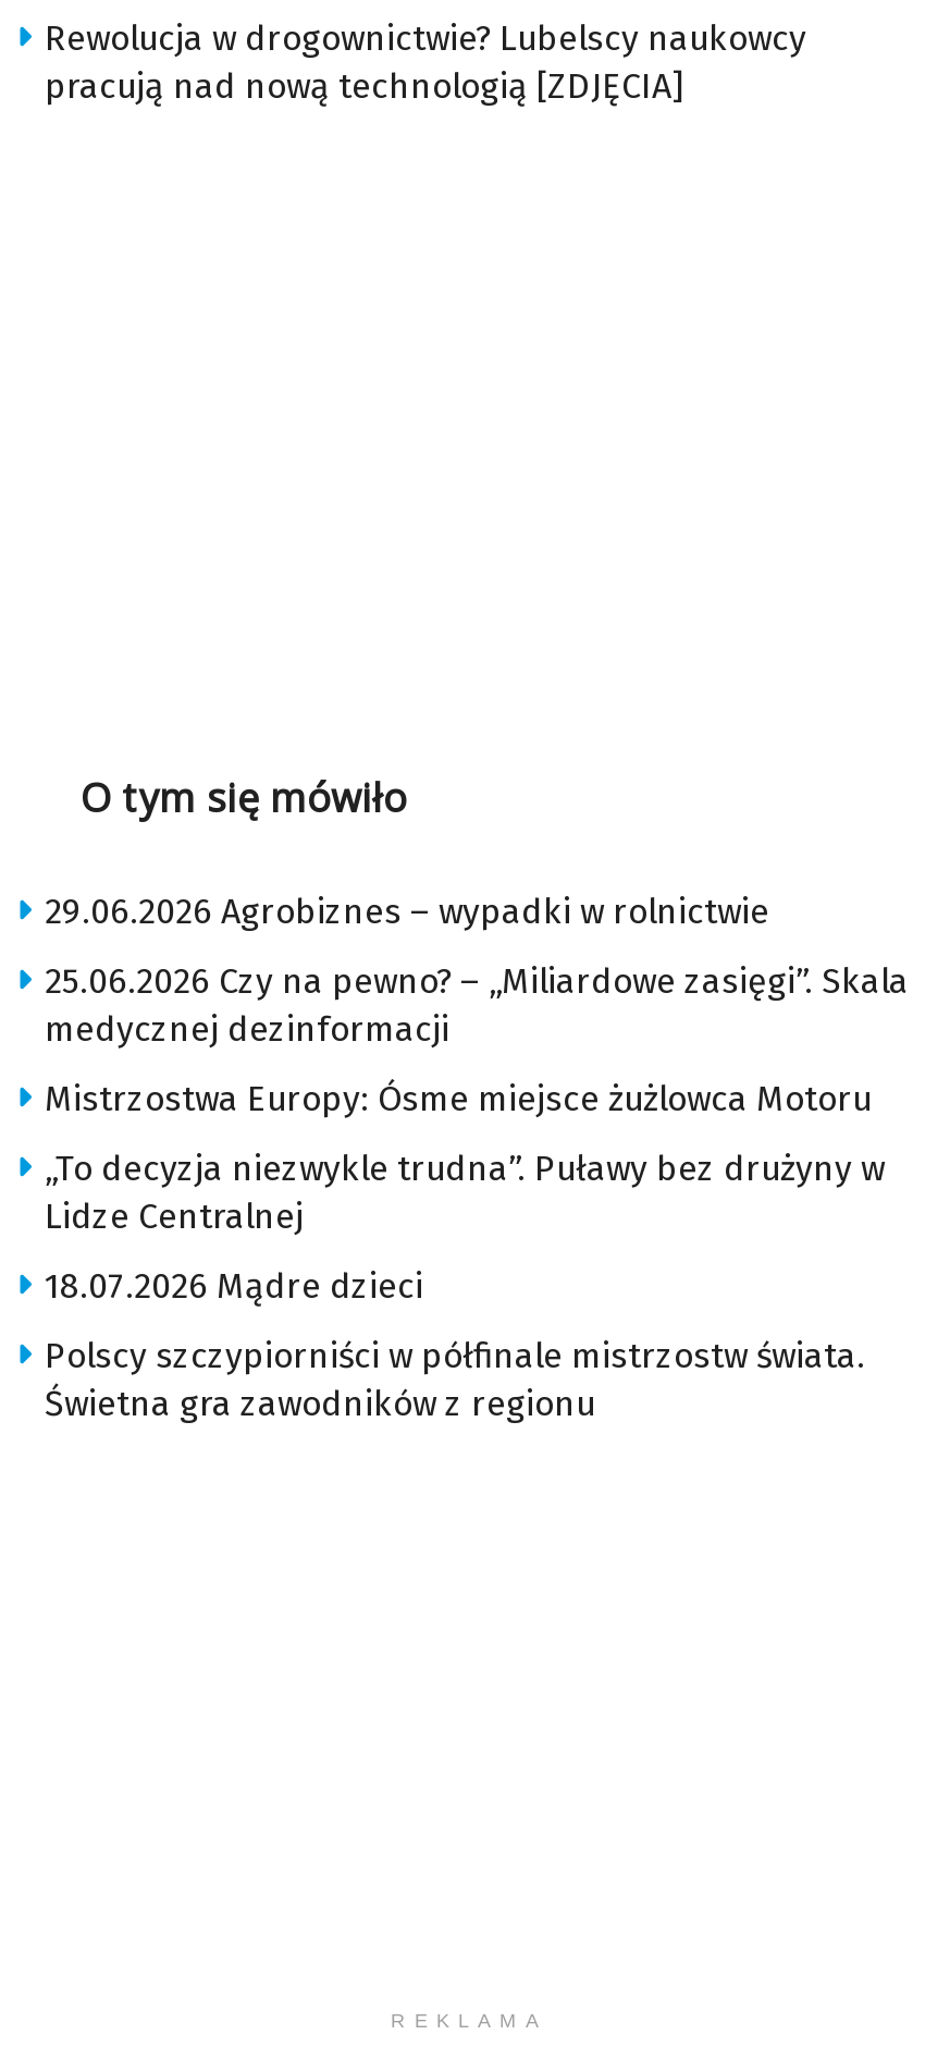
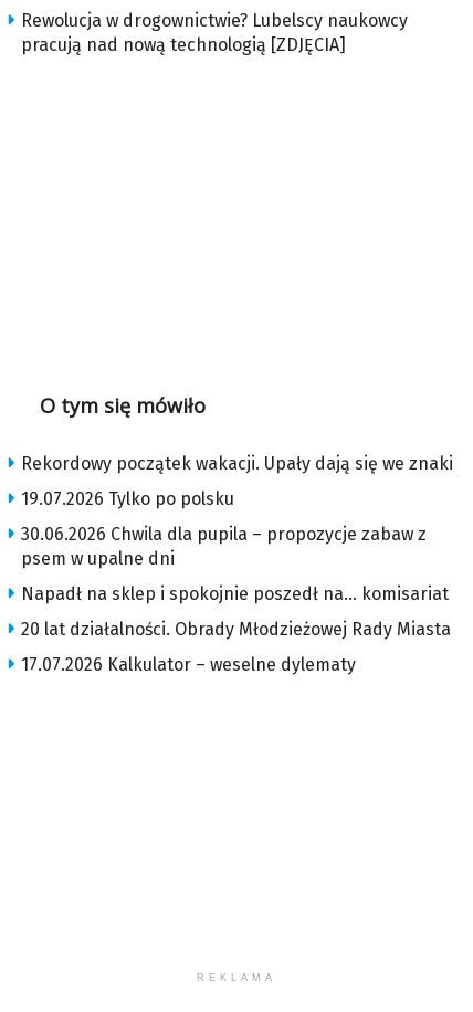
[45,890,769,932] 29.06.2026 Agrobiznes – wypadki w rolnictwie -> [21,453,453,474] Rekordowy początek wakacji. Upały dają się we znaki
[45,960,909,1049] 25.06.2026 Czy na pewno? – „Miliardowe zasięgi”. Skala | medycznej dezinformacji -> [21,488,234,509] 19.07.2026 Tylko po polsku
[45,1078,872,1119] Mistrzostwa Europy: Ósme miejsce żużlowca Motoru -> [21,524,427,569] 30.06.2026 Chwila dla pupila – propozycje zabaw z | psem w upalne dni
[45,1147,885,1237] „To decyzja niezwykle trudna”. Puławy bez drużyny w | Lidze Centralnej -> [21,583,449,604] Napadł na sklep i spokojnie poszedł na… komisariat
[45,1265,423,1306] 18.07.2026 Mądre dzieci -> [21,619,451,640] 20 lat działalności. Obrady Młodzieżowej Rady Miasta
[45,1335,865,1424] Polscy szczypiorniści w półfinale mistrzostw świata. | Świetna gra zawodników z regionu -> [21,654,356,675] 17.07.2026 Kalkulator – weselne dylematy

